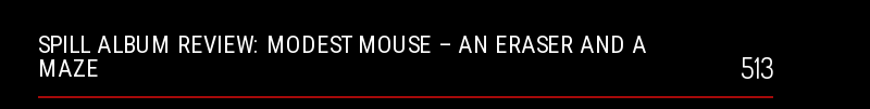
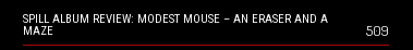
[741,50,773,84] 513 -> [366,21,389,39] 509

